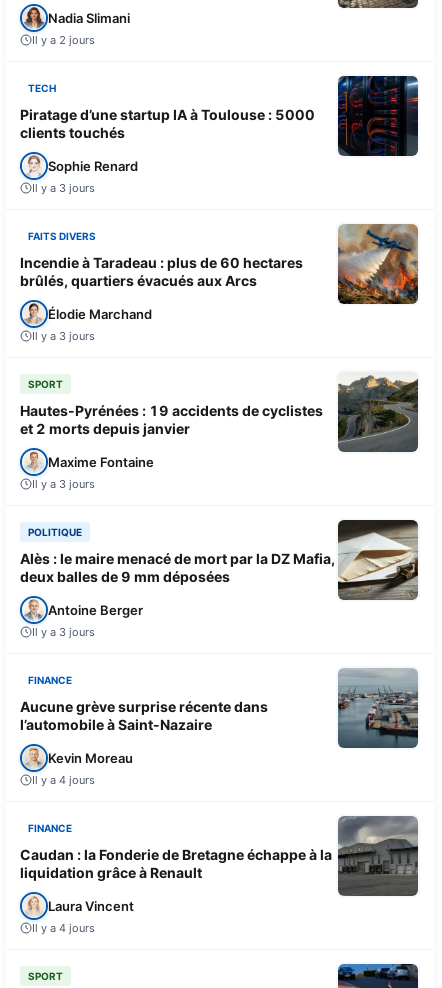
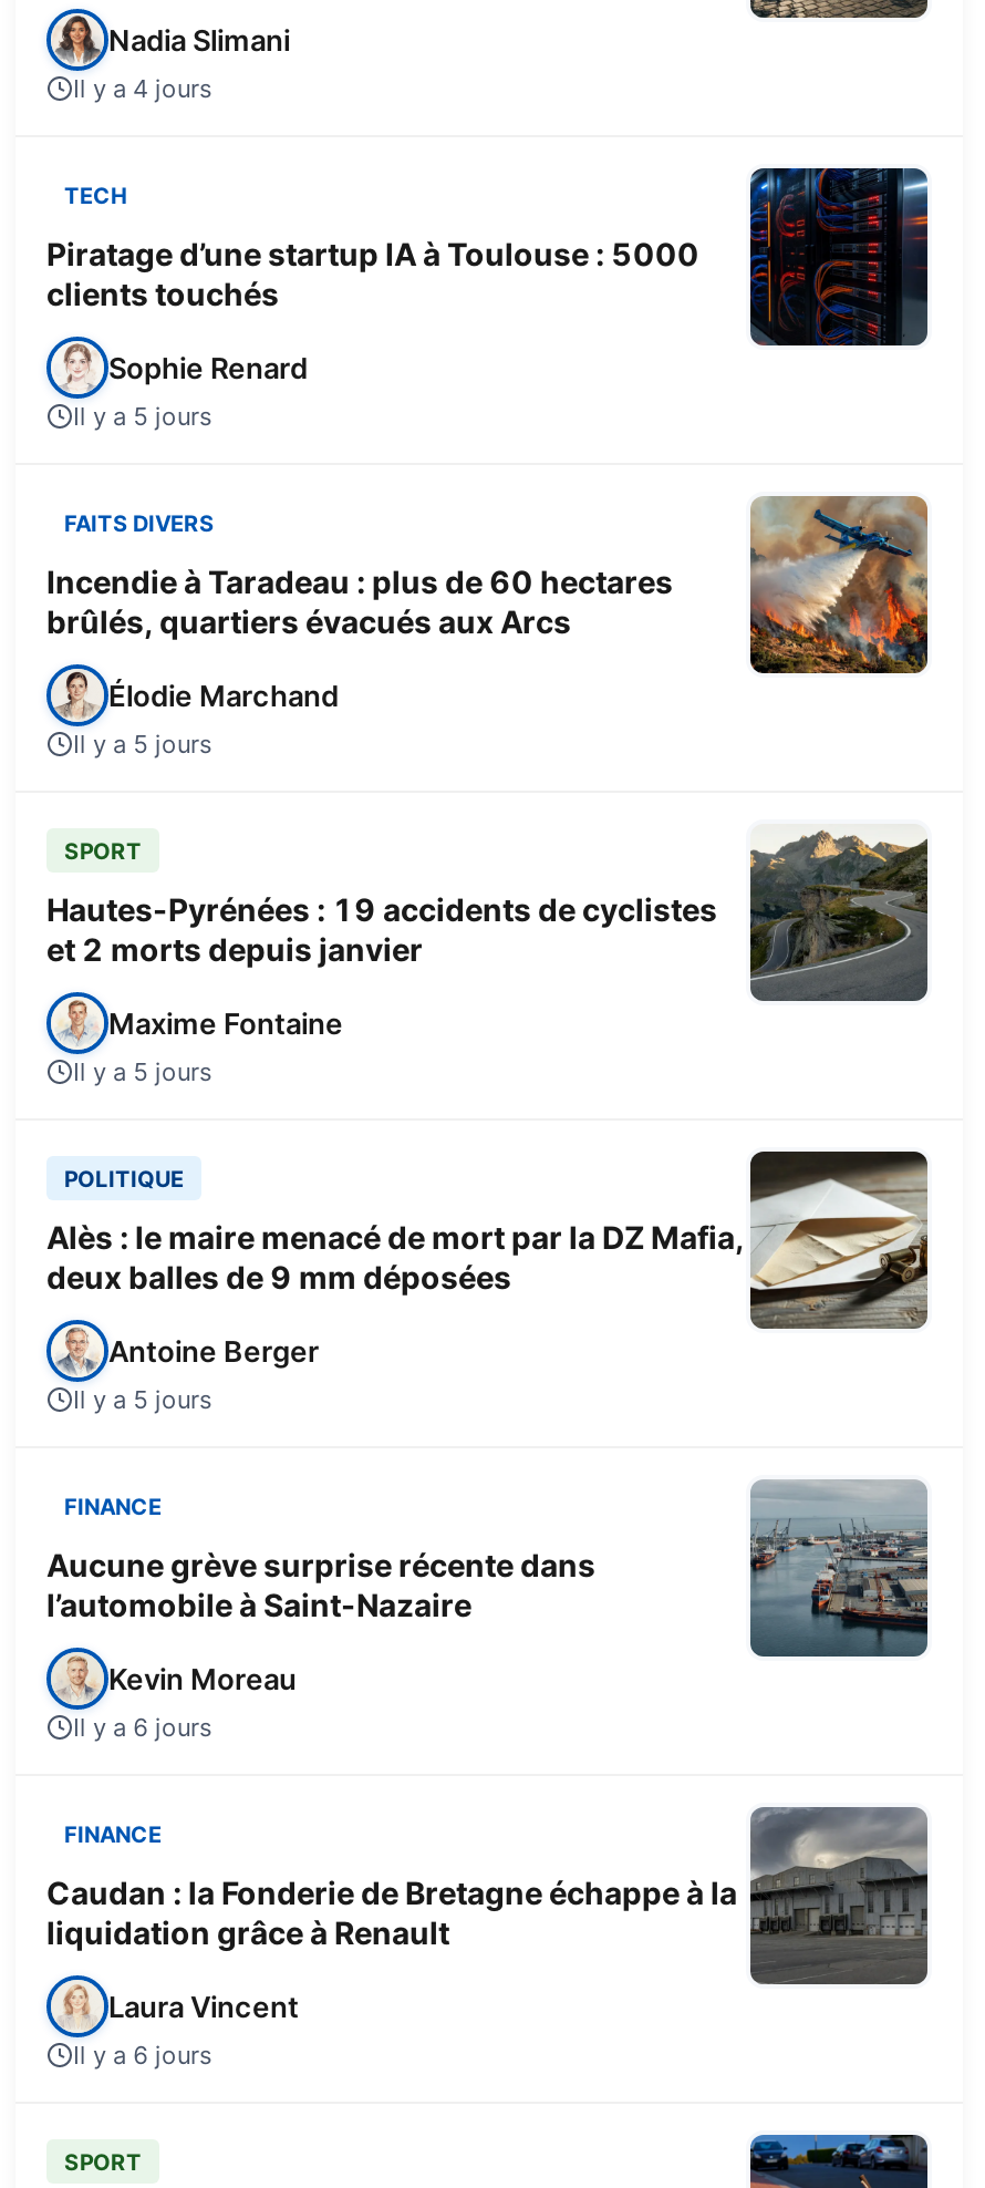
[32,33,95,47] Il y a 2 jours -> [73,72,212,103] Il y a 4 jours
[32,181,95,195] Il y a 3 jours -> [73,400,212,431] Il y a 5 jours
[32,329,95,343] Il y a 3 jours -> [73,728,212,759] Il y a 5 jours
[32,477,95,491] Il y a 3 jours -> [73,1055,212,1086] Il y a 5 jours
[32,625,95,639] Il y a 3 jours -> [73,1383,212,1414] Il y a 5 jours
[32,773,95,787] Il y a 4 jours -> [73,1711,212,1742] Il y a 6 jours
[32,921,95,935] Il y a 4 jours -> [73,2039,212,2070] Il y a 6 jours

